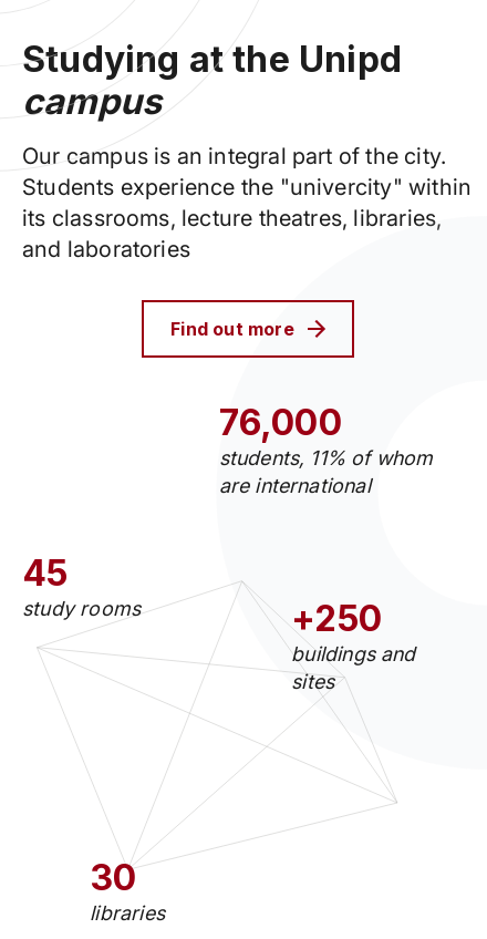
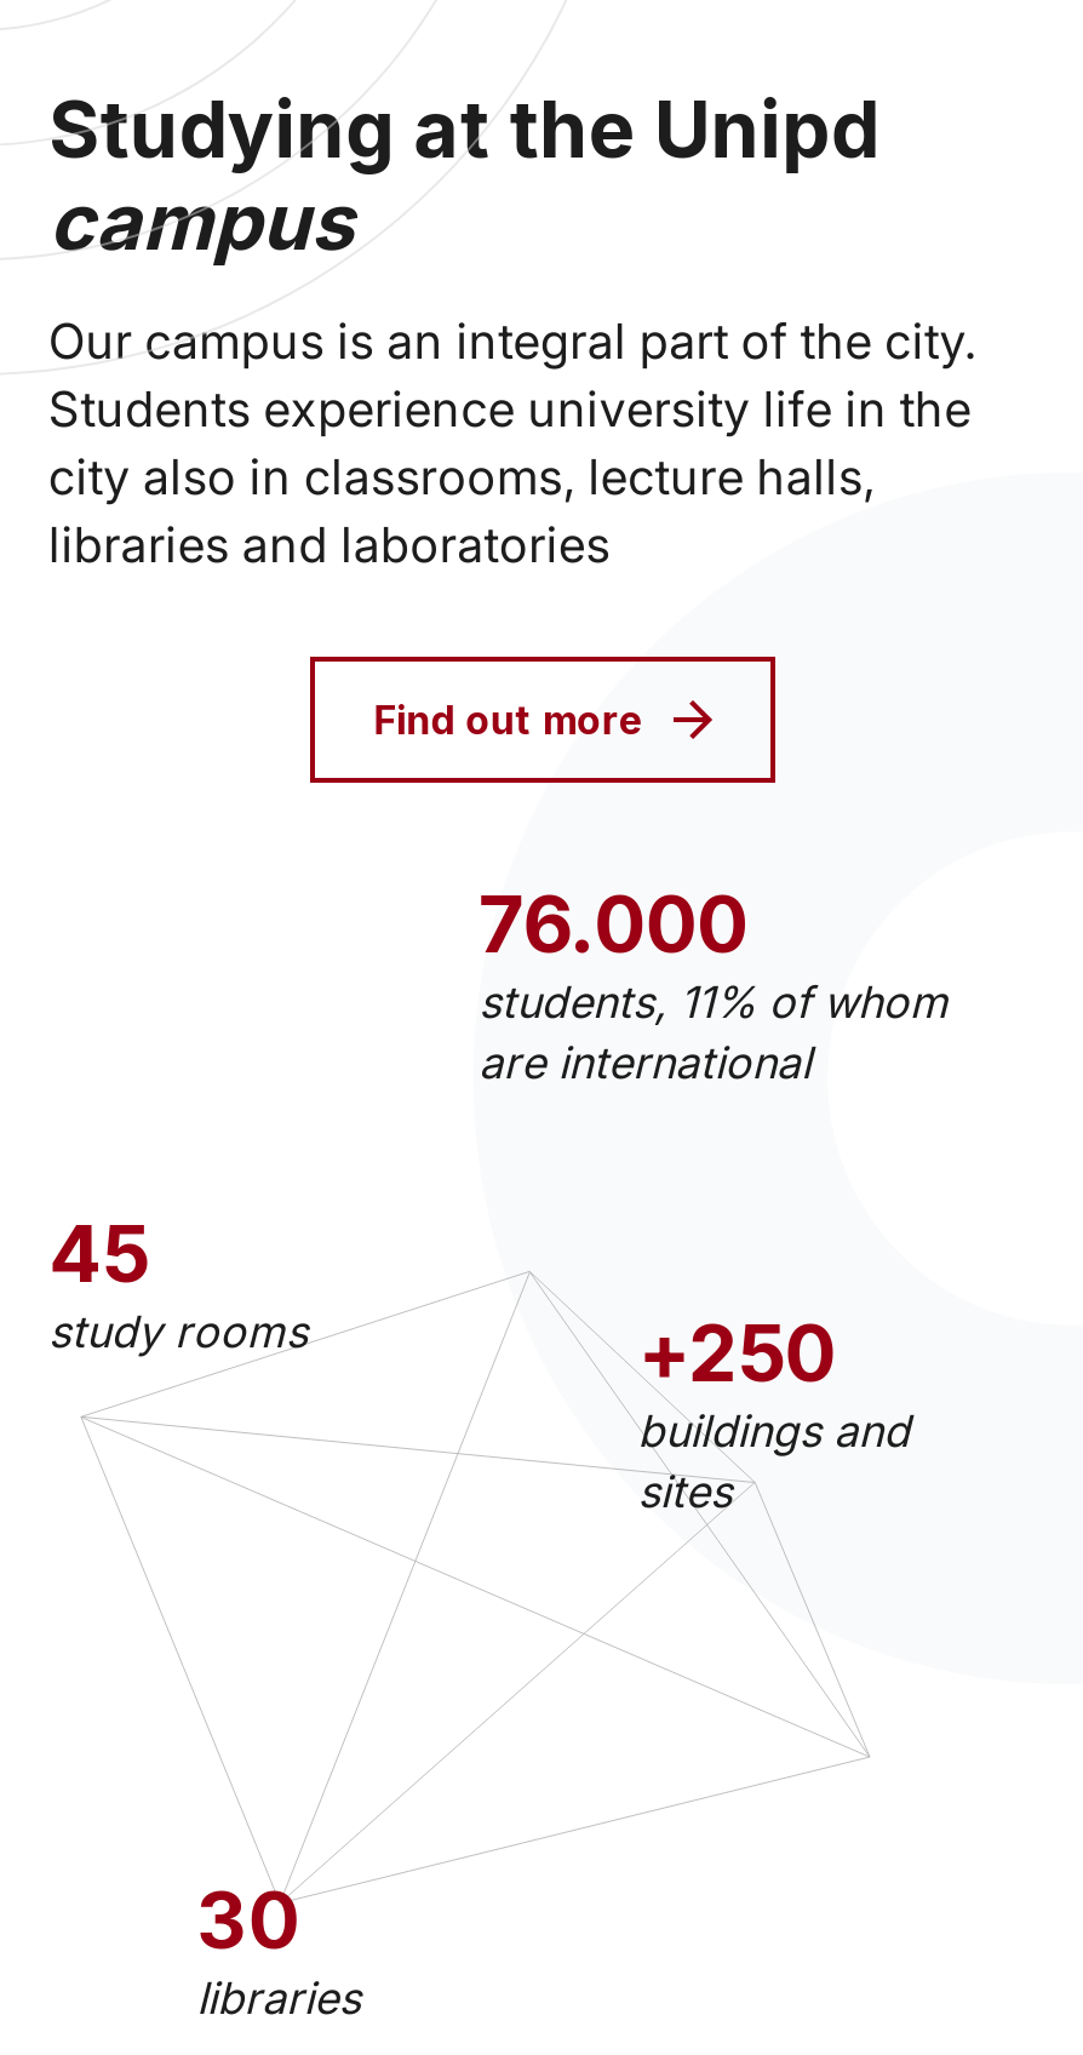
[22,174,472,262] Students experience the "univercity" within | its classrooms, lecture theatres, libraries, | and laboratories -> [48,380,971,574] Students experience university life in the | city also in classrooms, lecture halls, | libraries and laboratories
[219,401,342,444] 76,000 -> [479,878,748,972] 76.000

